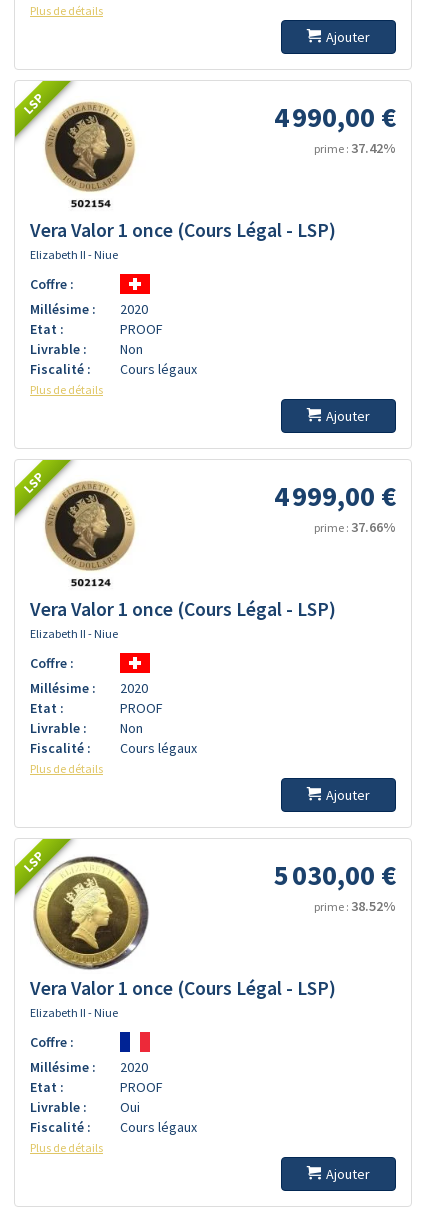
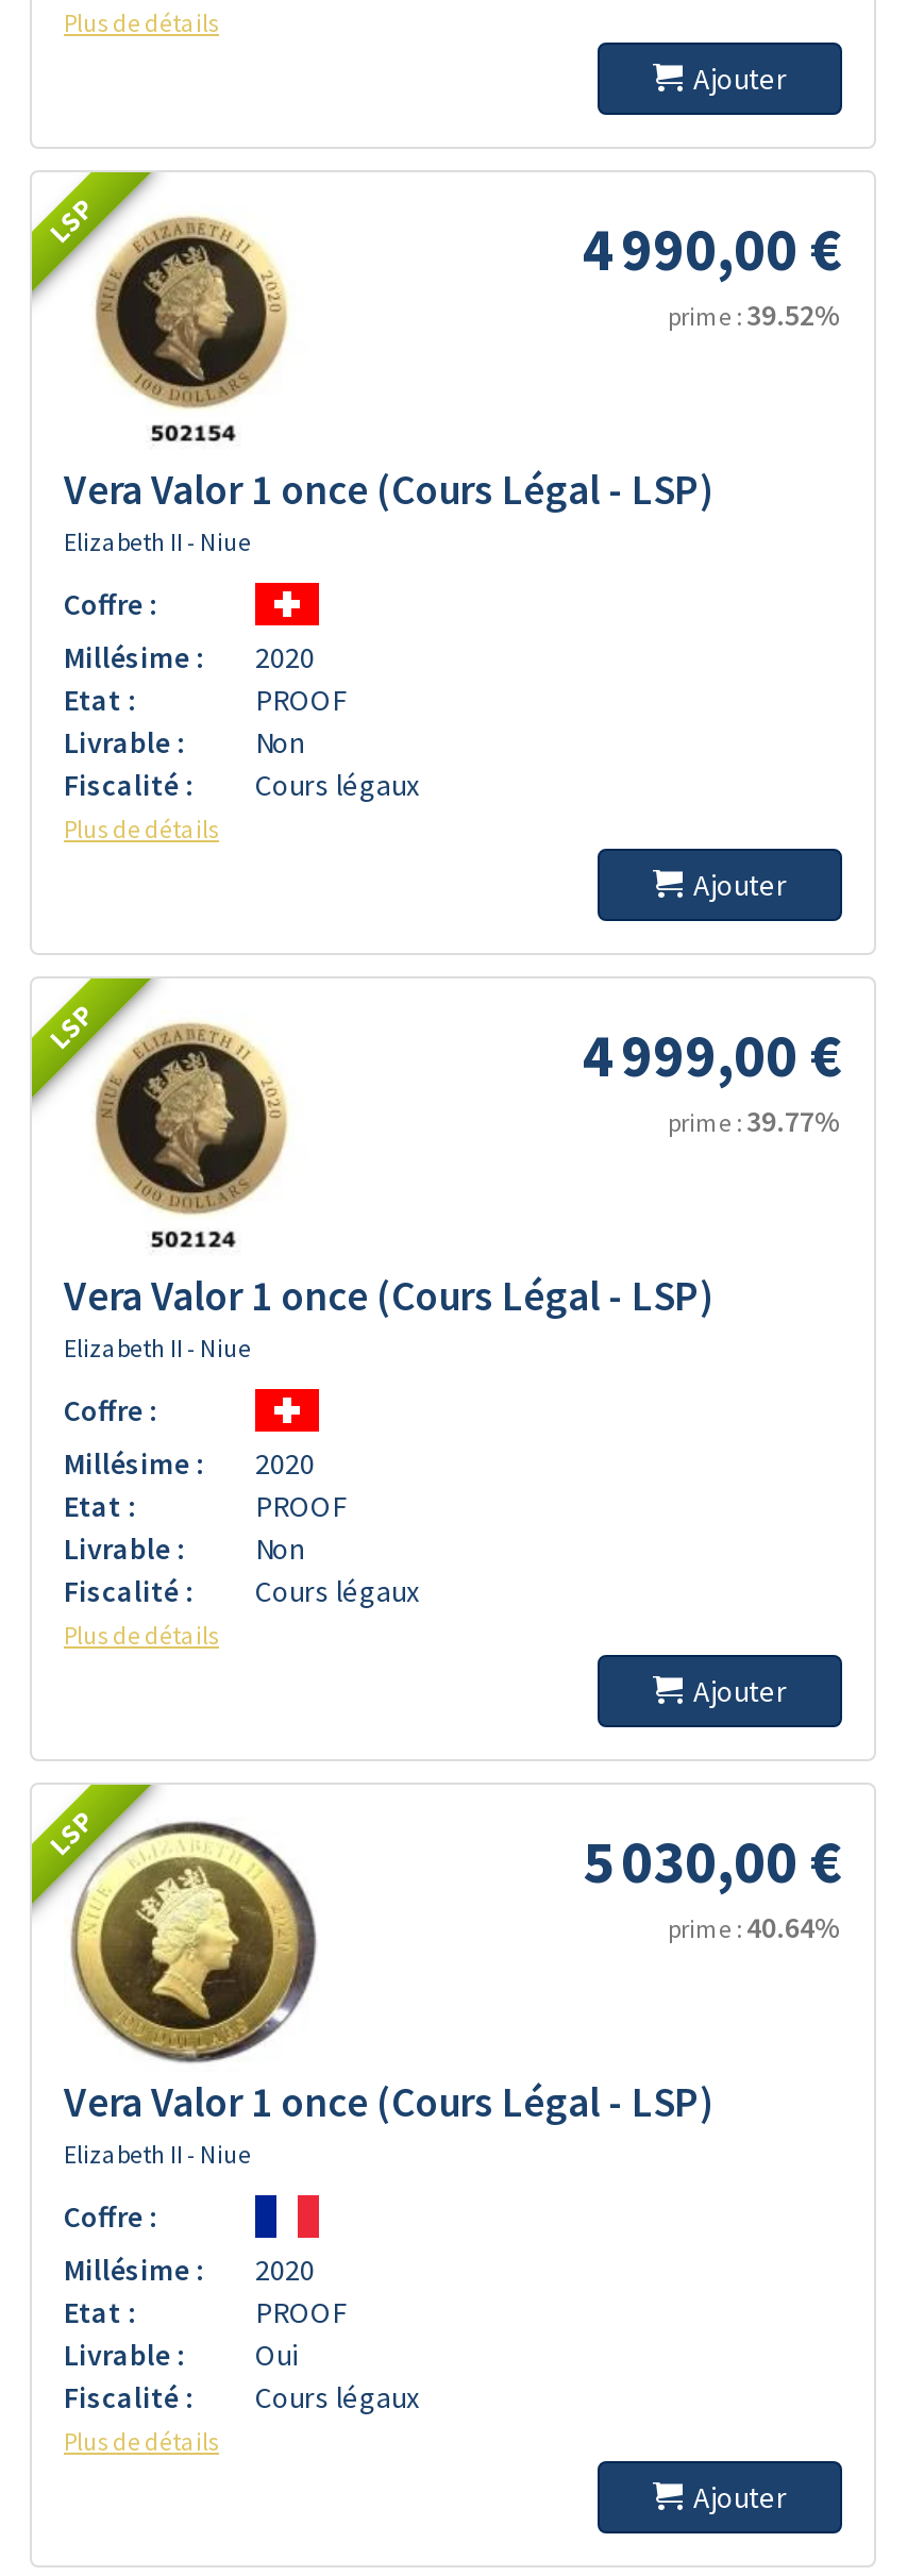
[314,139,396,157] prime :37.42% -> [668,296,842,334] prime :39.52%
[314,518,396,536] prime :37.66% -> [668,1102,842,1140] prime :39.77%
[314,897,396,915] prime :38.52% -> [668,1908,842,1946] prime :40.64%

